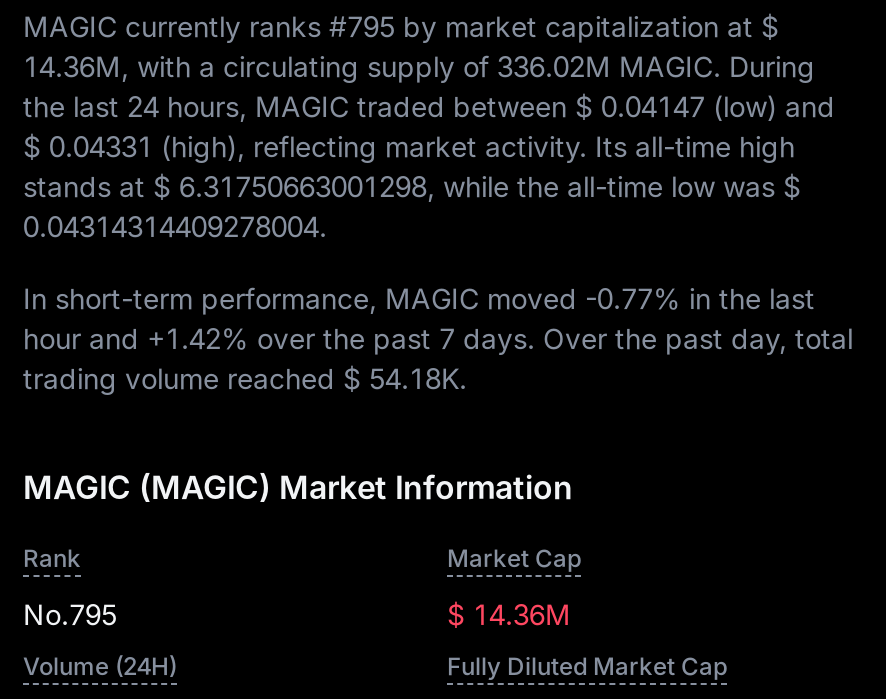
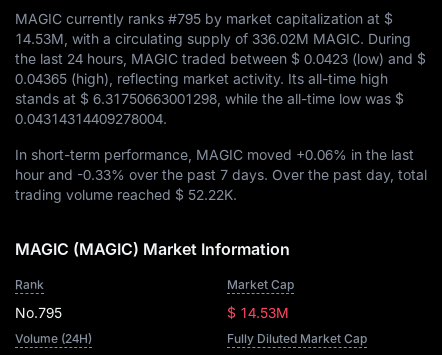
[23,49,835,163] 14.36M, with a circulating supply of 336.02M MAGIC. During | the last 24 hours, MAGIC traded between $ 0.04147 (low) and | $ 0.04331 (high), reflecting market activity. Its all-time high -> [15,30,426,87] 14.53M, with a circulating supply of 336.02M MAGIC. During | the last 24 hours, MAGIC traded between $ 0.0423 (low) and $ | 0.04365 (high), reflecting market activity. Its all-time high
[23,281,815,315] In short-term performance, MAGIC moved -0.77% in the last -> [15,146,414,163] In short-term performance, MAGIC moved +0.06% in the last
[23,321,853,355] hour and +1.42% over the past 7 days. Over the past day, total -> [15,166,427,183] hour and -0.33% over the past 7 days. Over the past day, total
[23,361,467,395] trading volume reached $ 54.18K. -> [15,186,237,203] trading volume reached $ 52.22K.
[447,597,571,631] $ 14.36M -> [227,304,289,321] $ 14.53M

